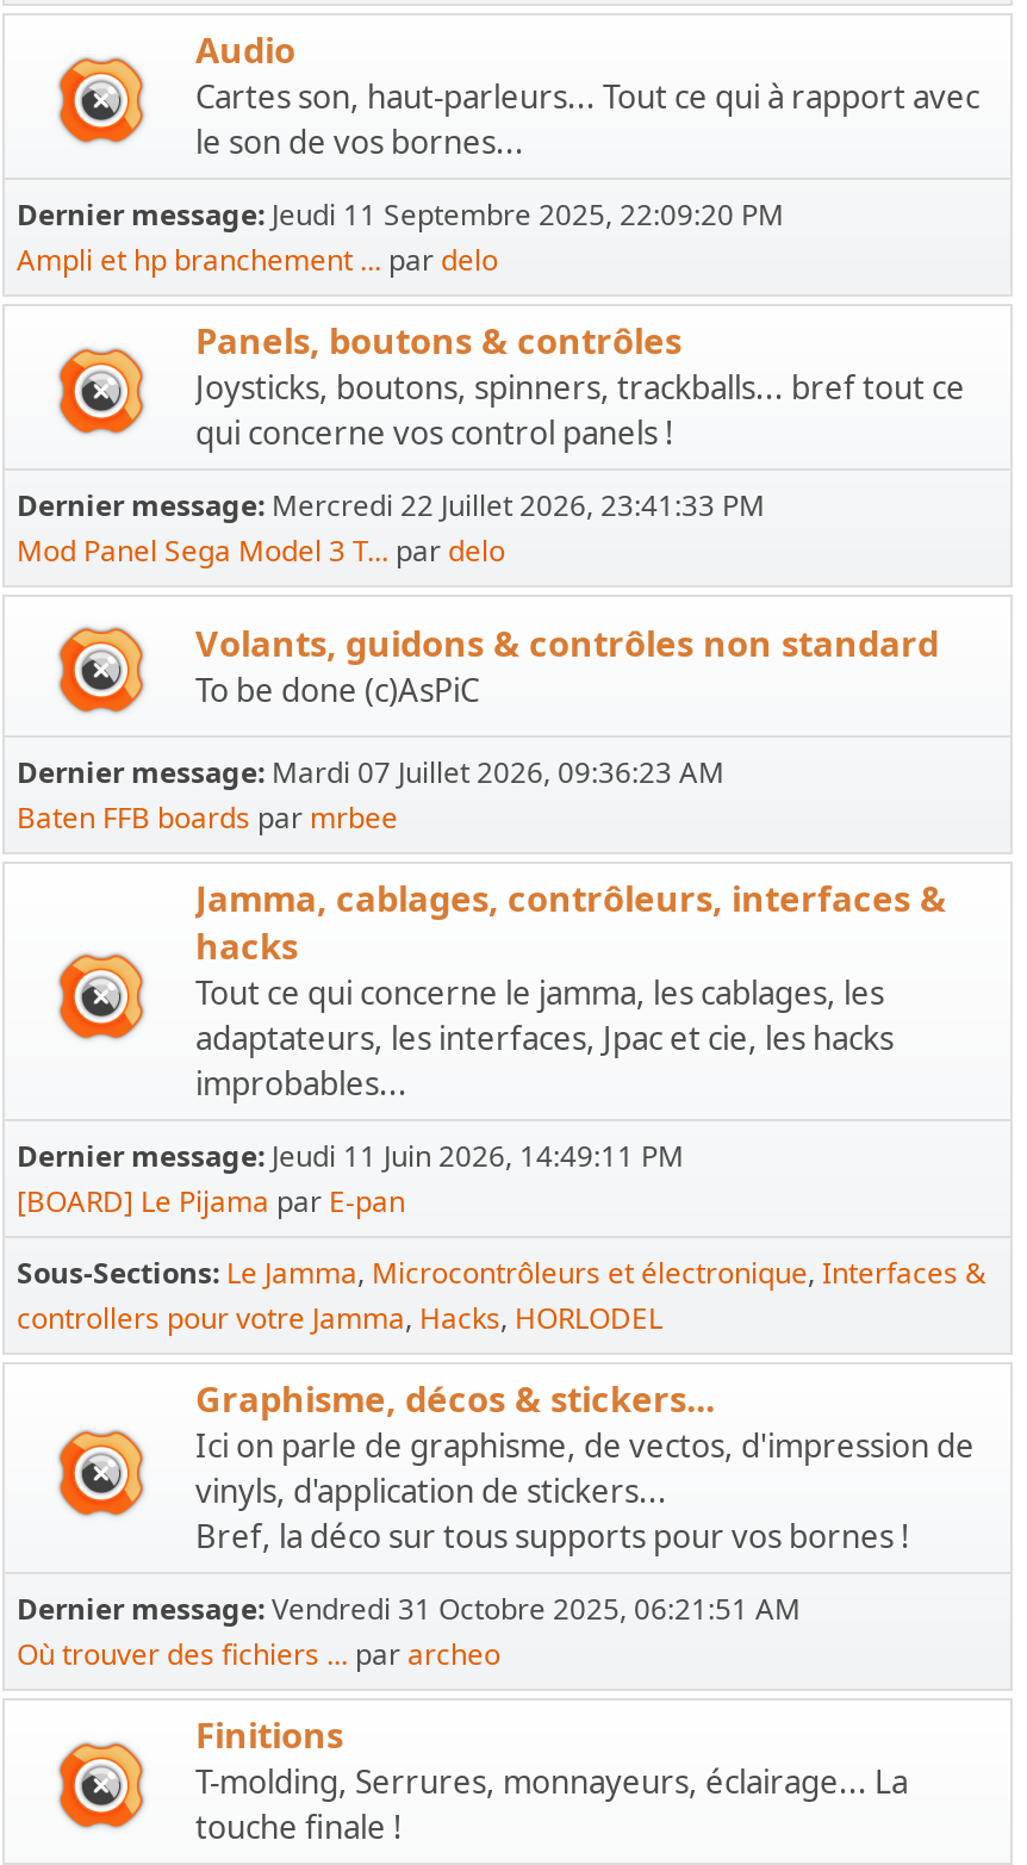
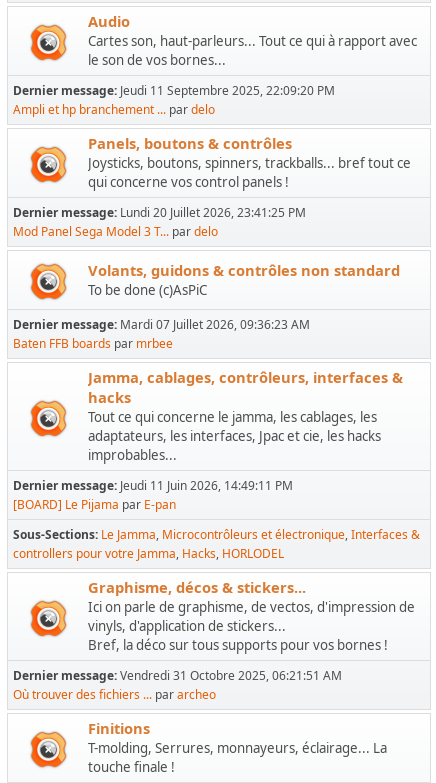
[17,485,765,526] Dernier message: Mercredi 22 Juillet 2026, 23:41:33 PM -> [13,204,306,221] Dernier message: Lundi 20 Juillet 2026, 23:41:25 PM

